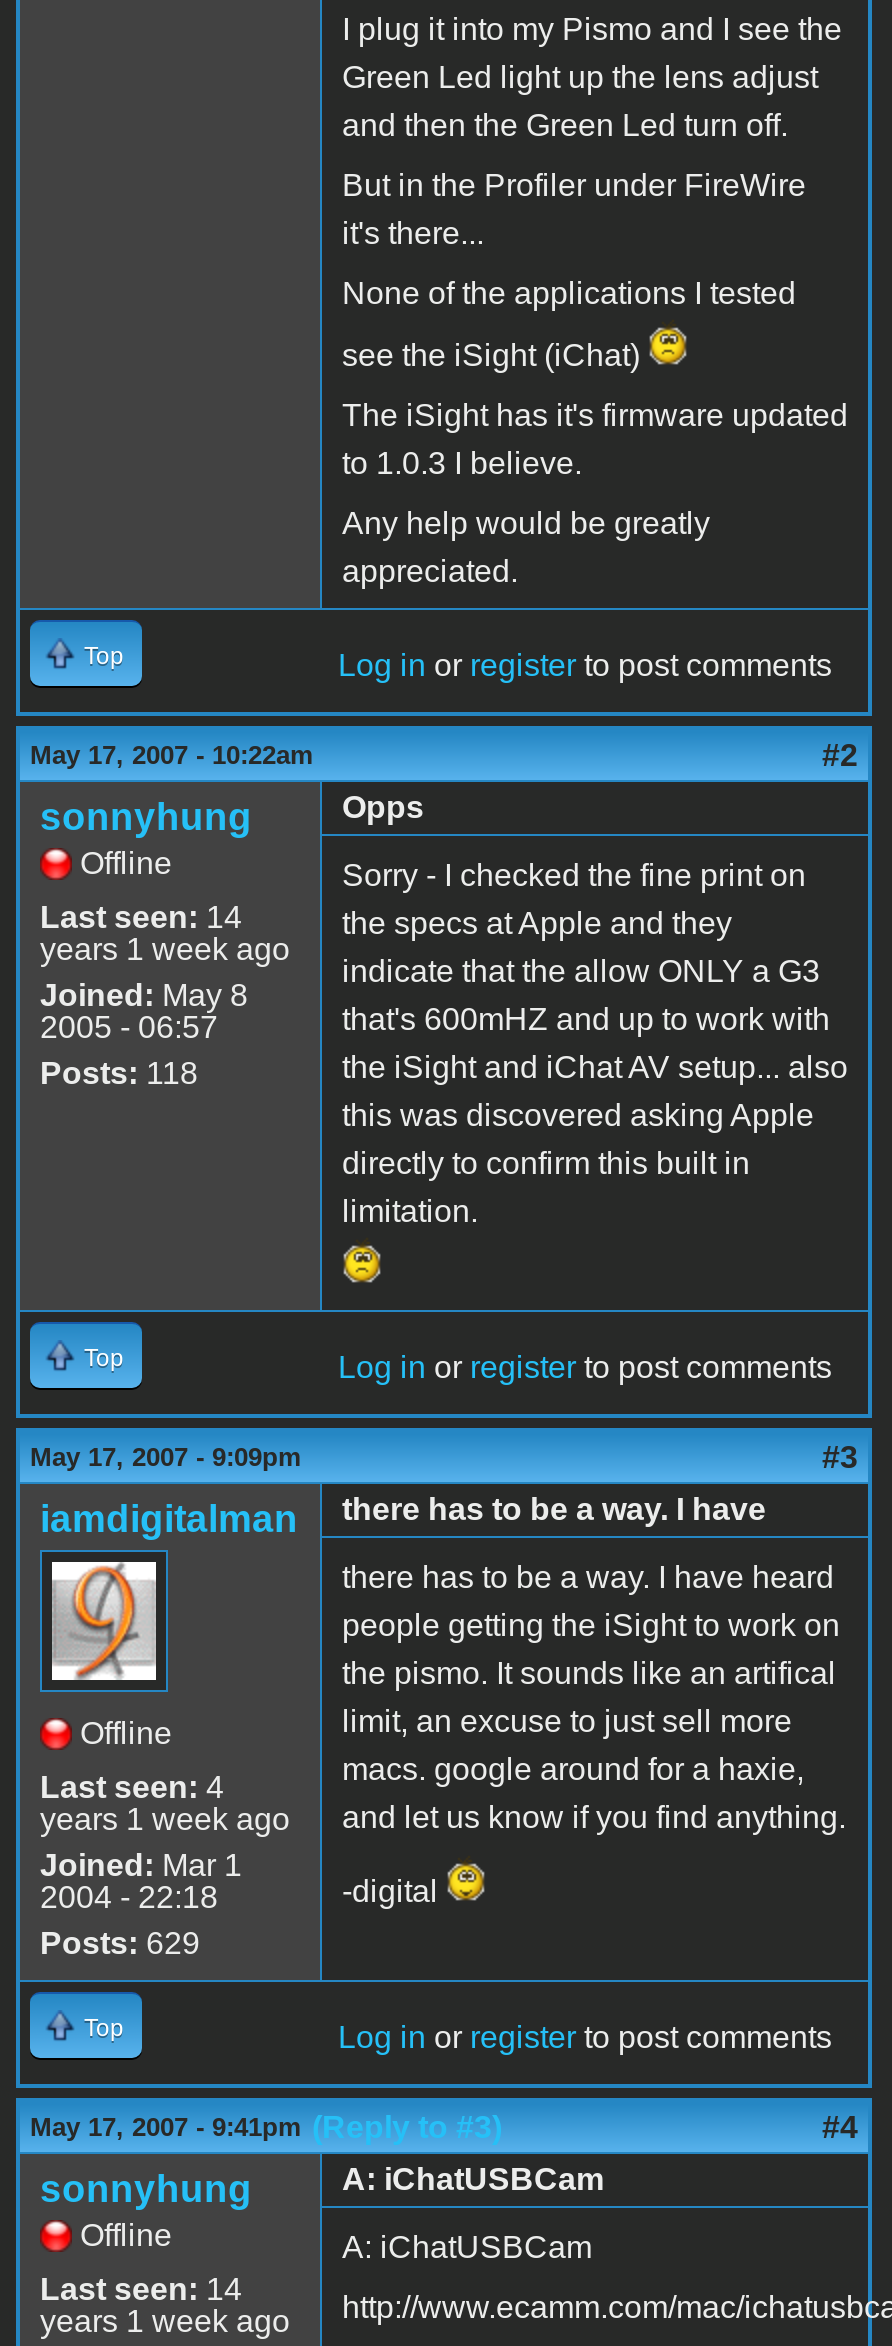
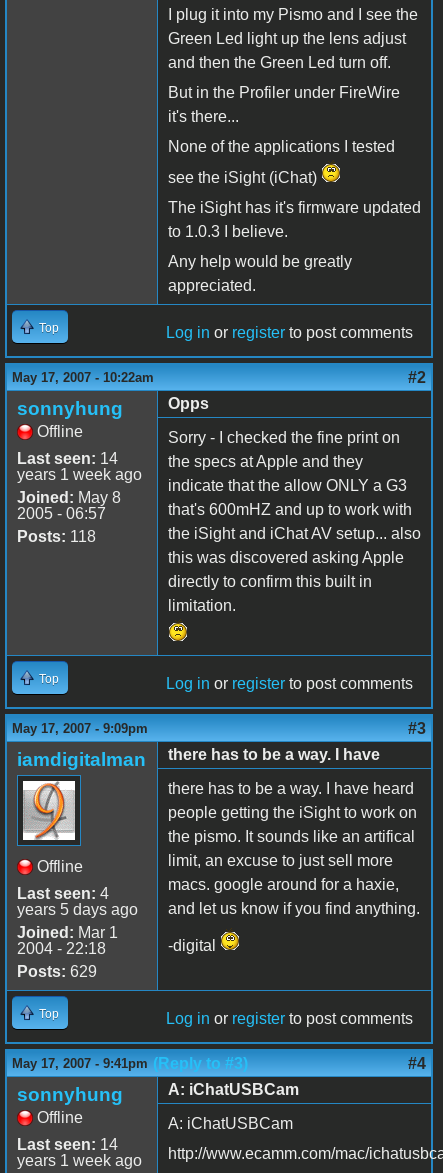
[40,1802,290,1836] years 1 week ago -> [17,901,138,918] years 5 days ago

